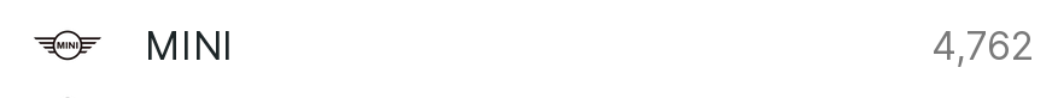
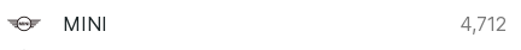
[931,22,1033,70] 4,762 -> [459,12,507,36] 4,712

